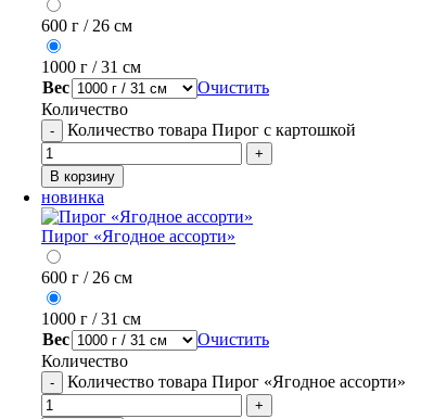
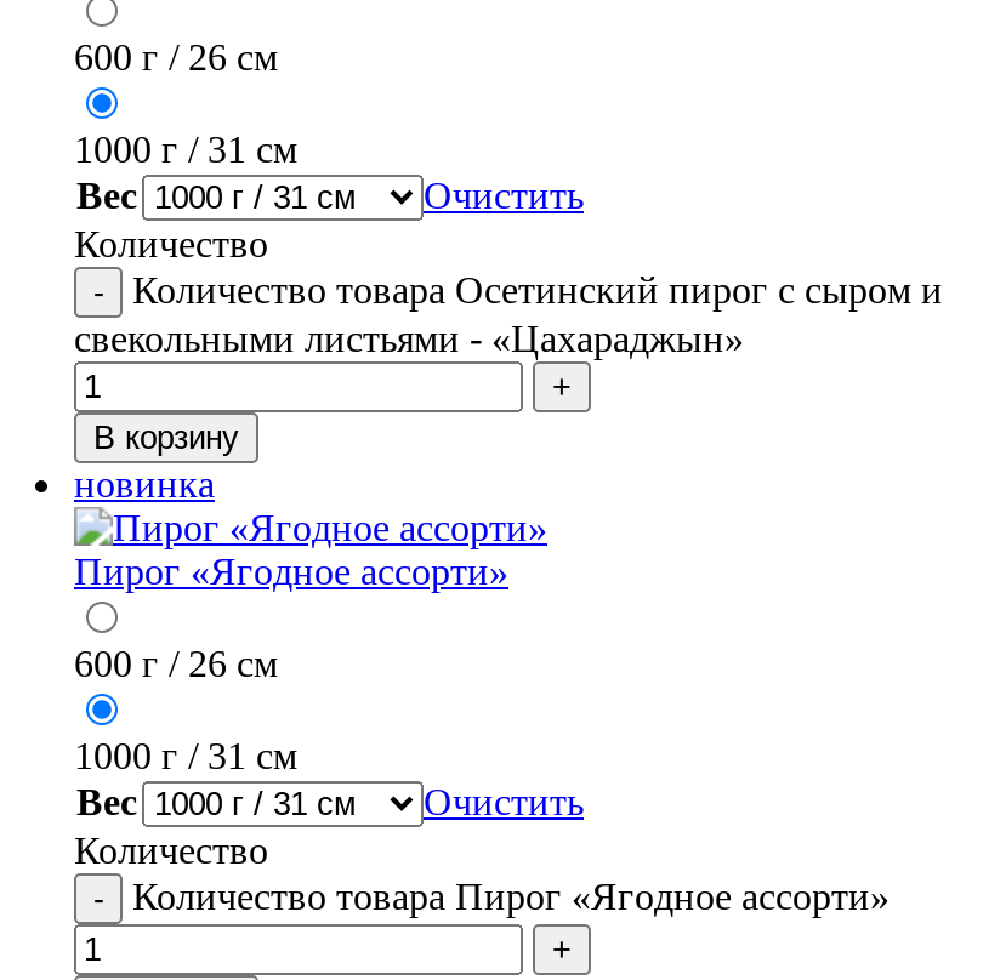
[67,121,356,139] Количество товара Пирог с картошкой -> [74,270,943,360] Количество товара Осетинский пирог с сыром и | свекольными листьями - «Цахараджын»

